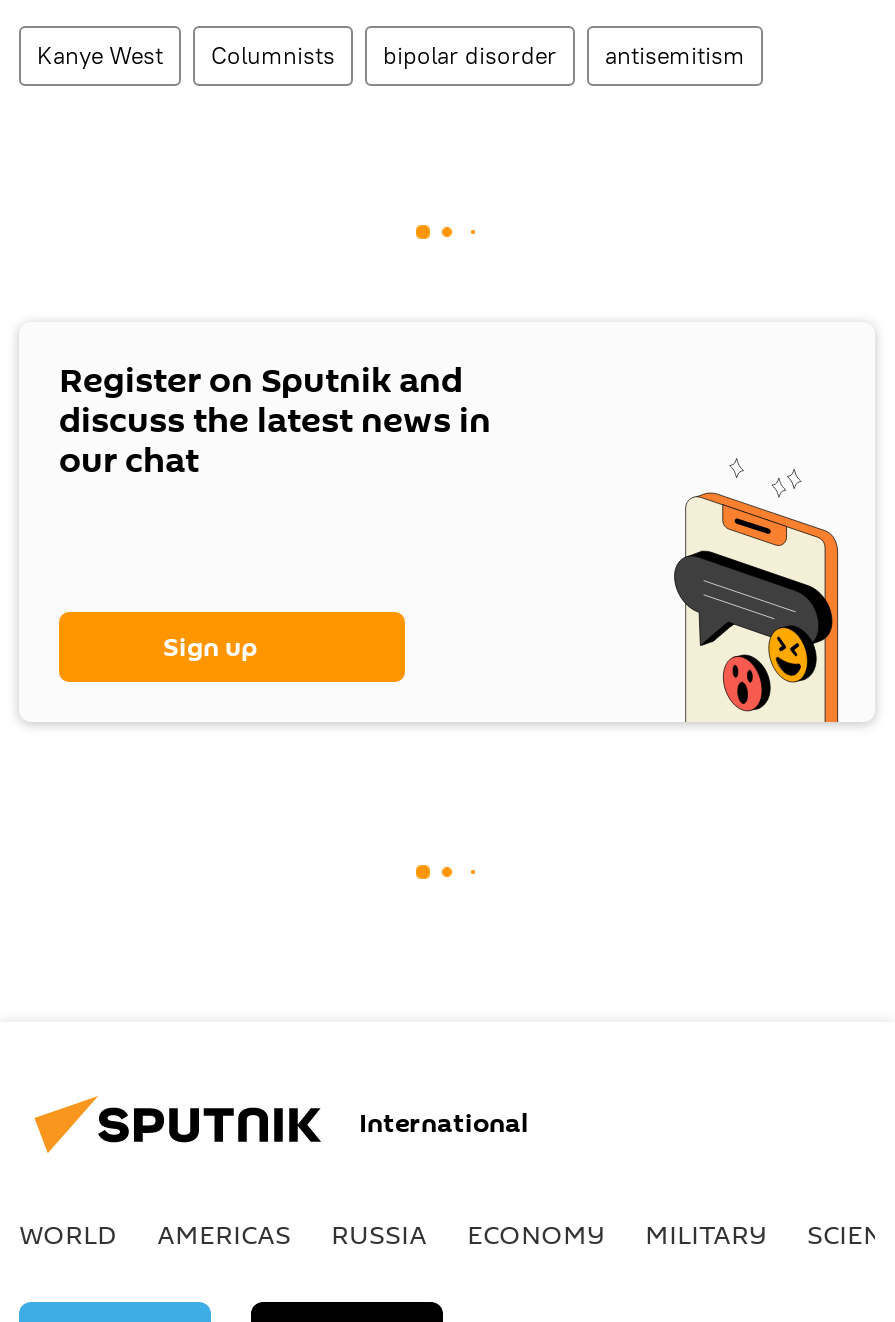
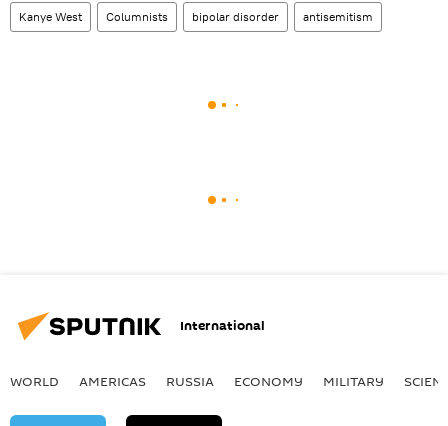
[59,356,491,486] Register on Sputnik and | discuss the latest news in | our chat -> none
[671,458,841,726] [image] -> none
[163,628,257,666] Sign up -> none

